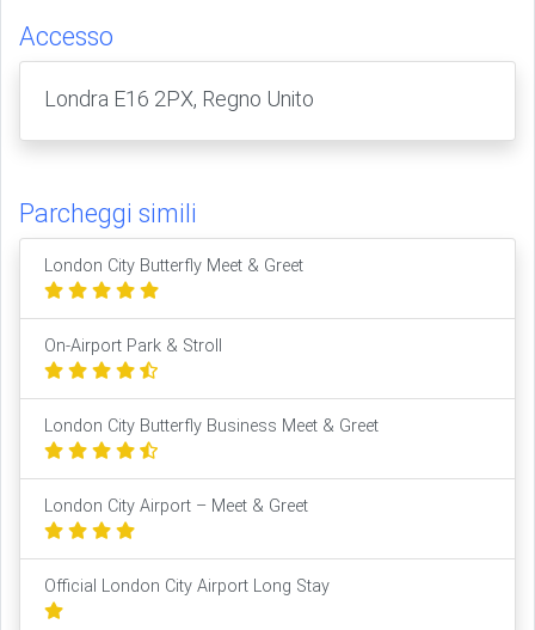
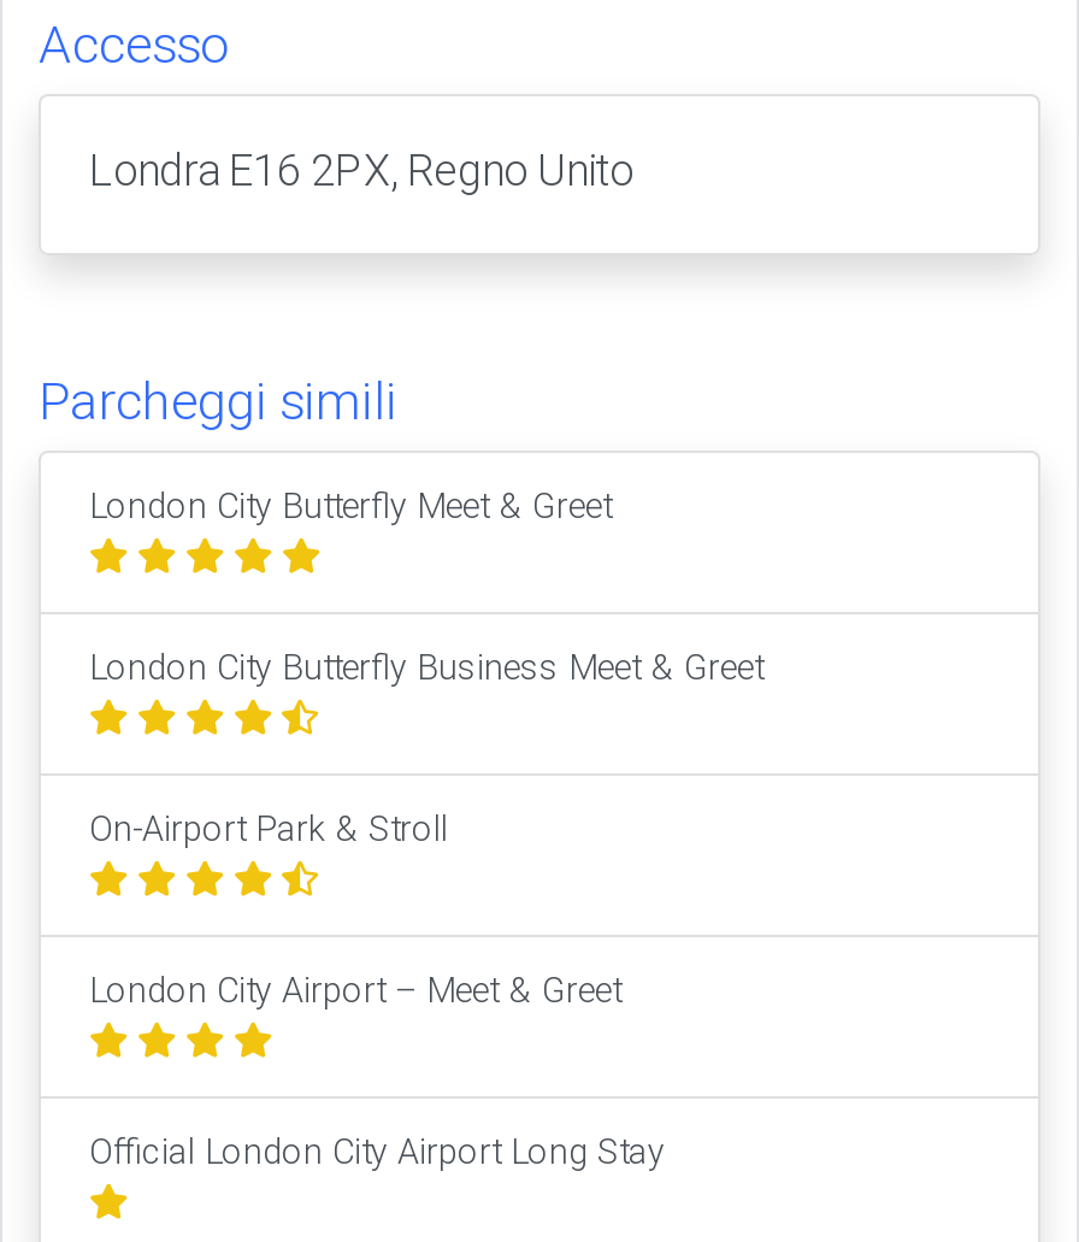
moved [44,335,222,356] -> [89,809,448,850]: On-Airport Park & Stroll
moved [44,416,379,436] -> [89,647,763,688]: London City Butterfly Business Meet & Greet

